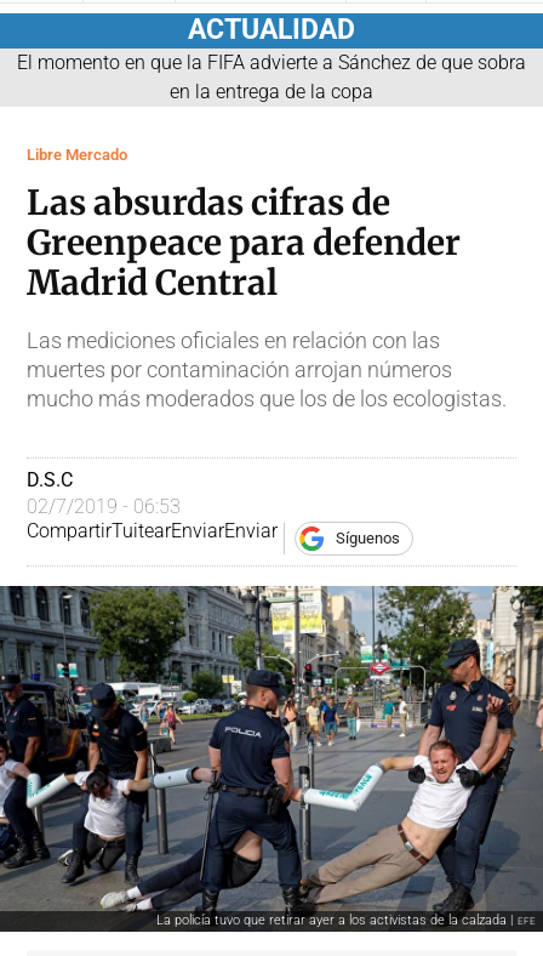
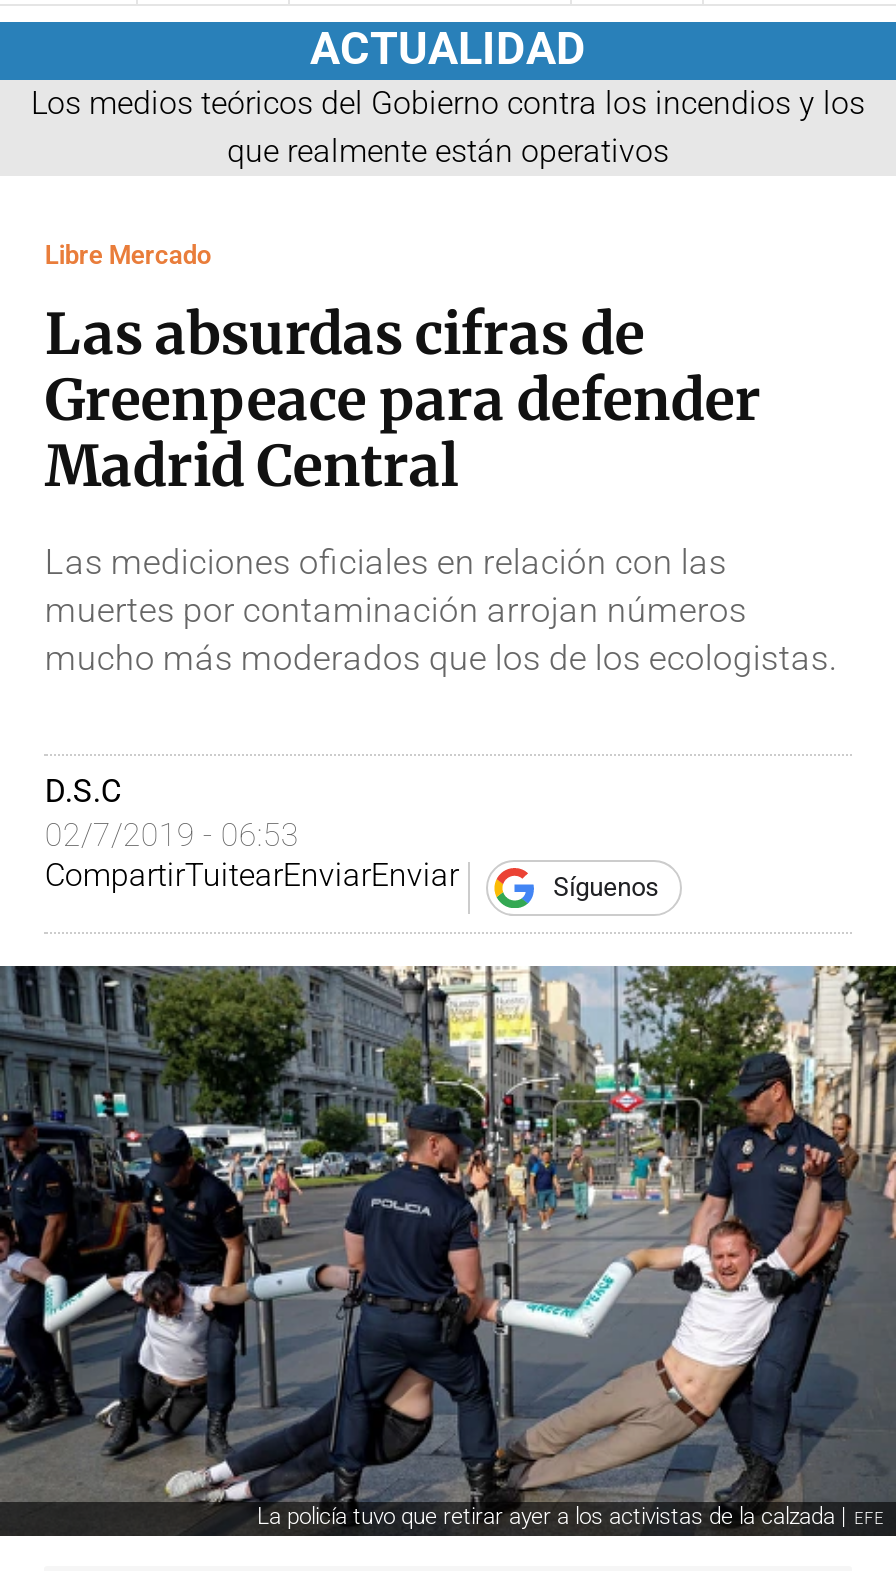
[17,50,526,103] El momento en que la FIFA advierte a Sánchez de que sobra | en la entrega de la copa -> [31,83,865,169] Los medios teóricos del Gobierno contra los incendios y los | que realmente están operativos

